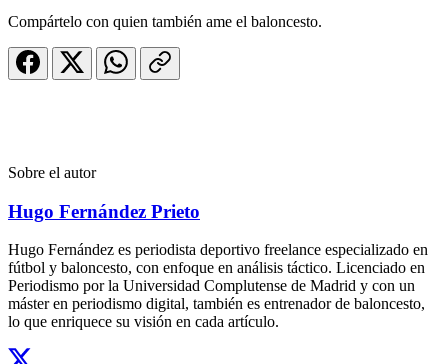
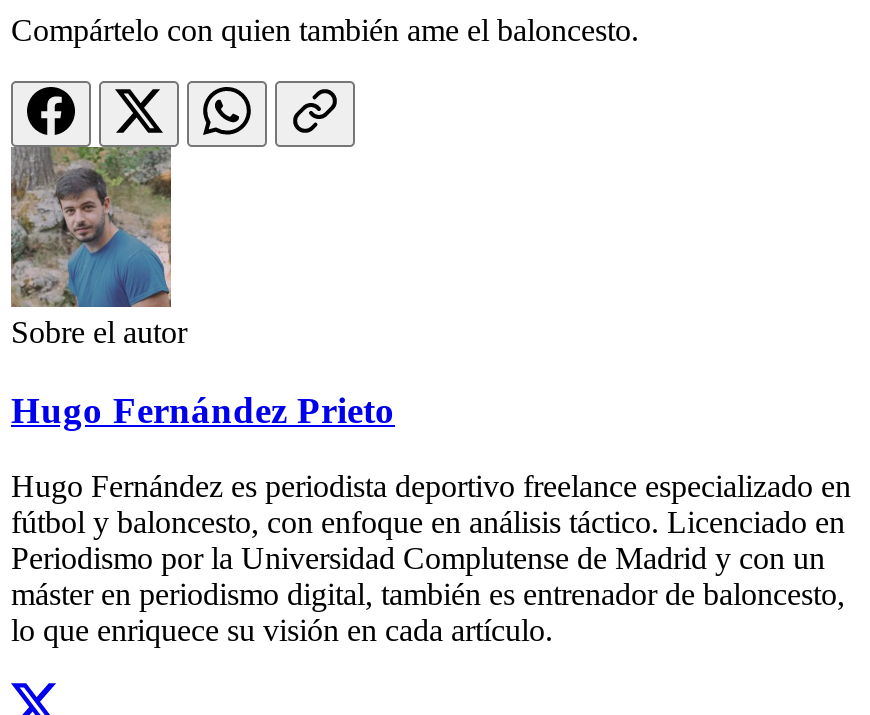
none -> [9,145,173,309] [image]

